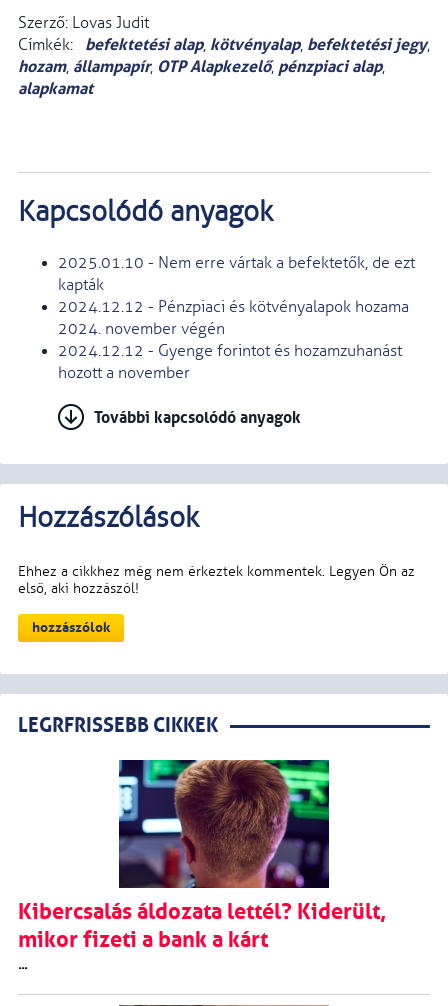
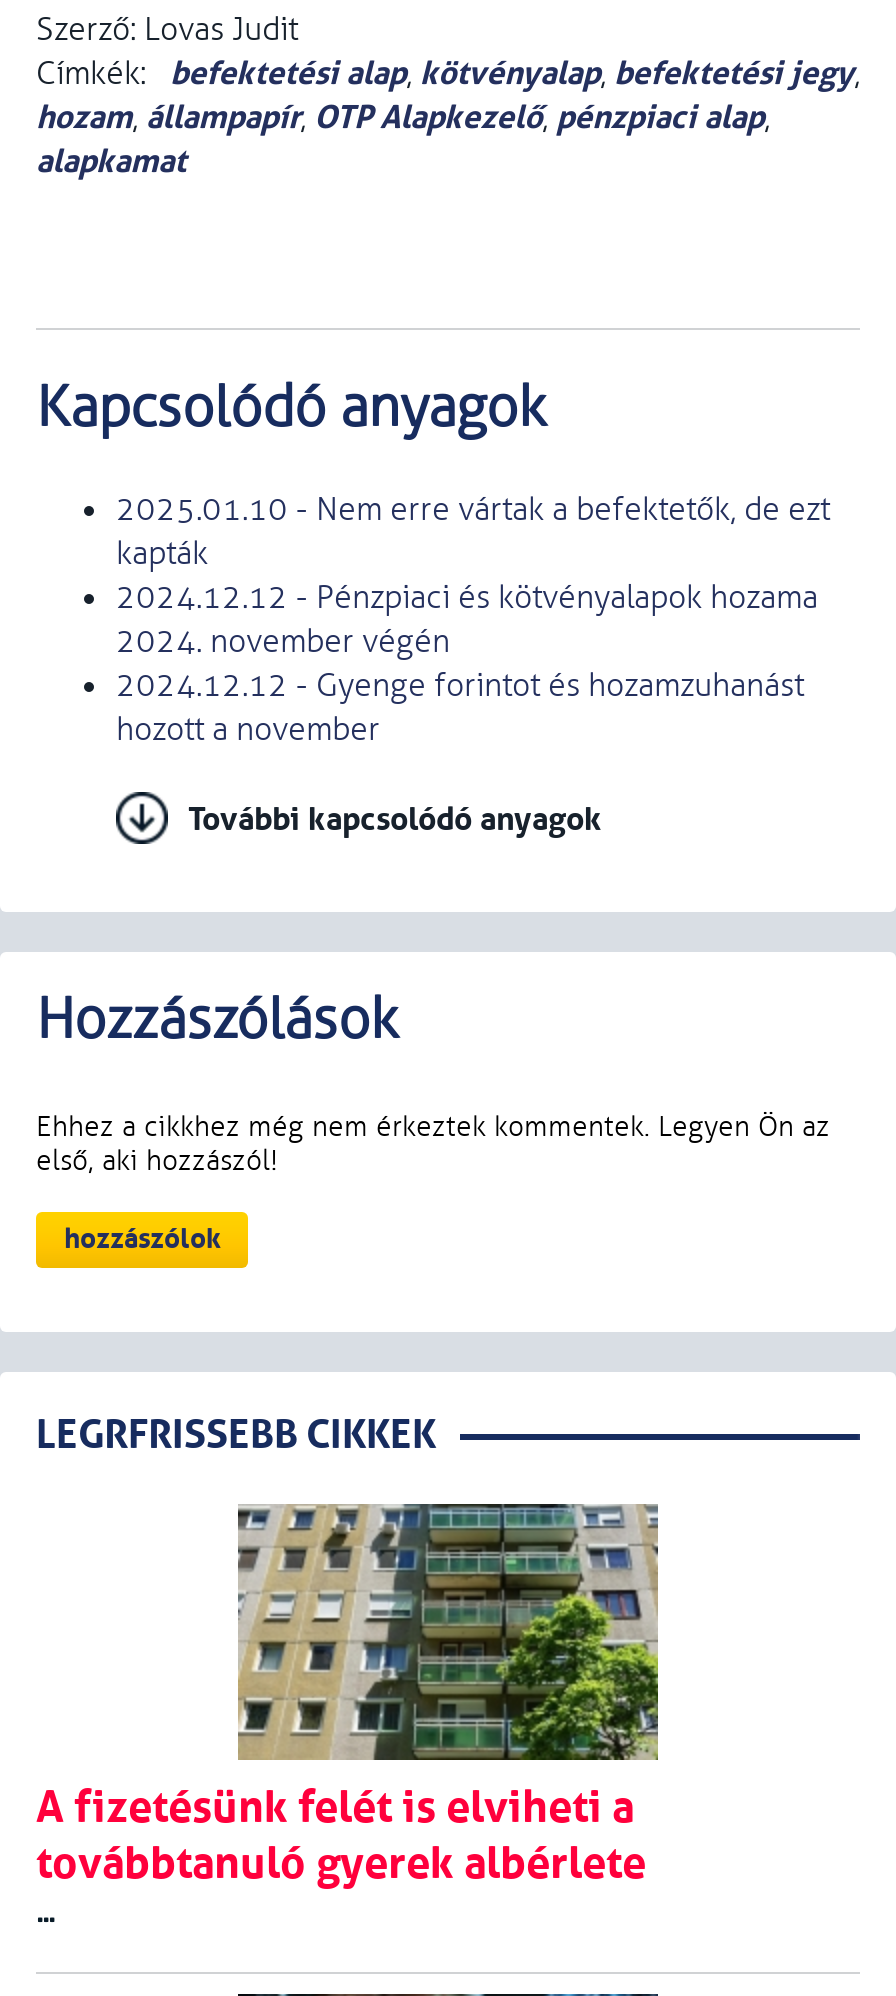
[18,759,386,953] [image] | Kibercsalás áldozata lettél? Kiderült, | mikor fizeti a bank a kárt -> [36,1502,660,1890] [image] | A fizetésünk felét is elviheti a | továbbtanuló gyerek albérlete

